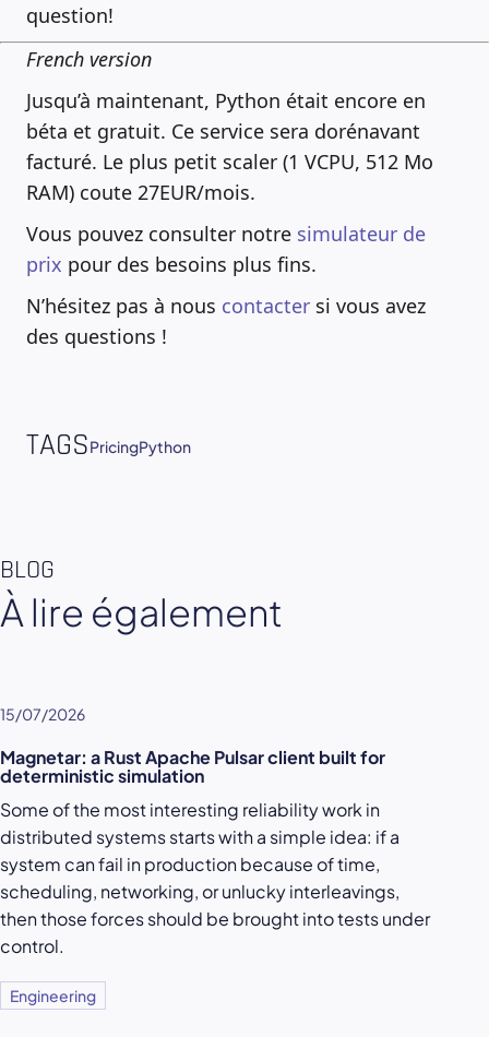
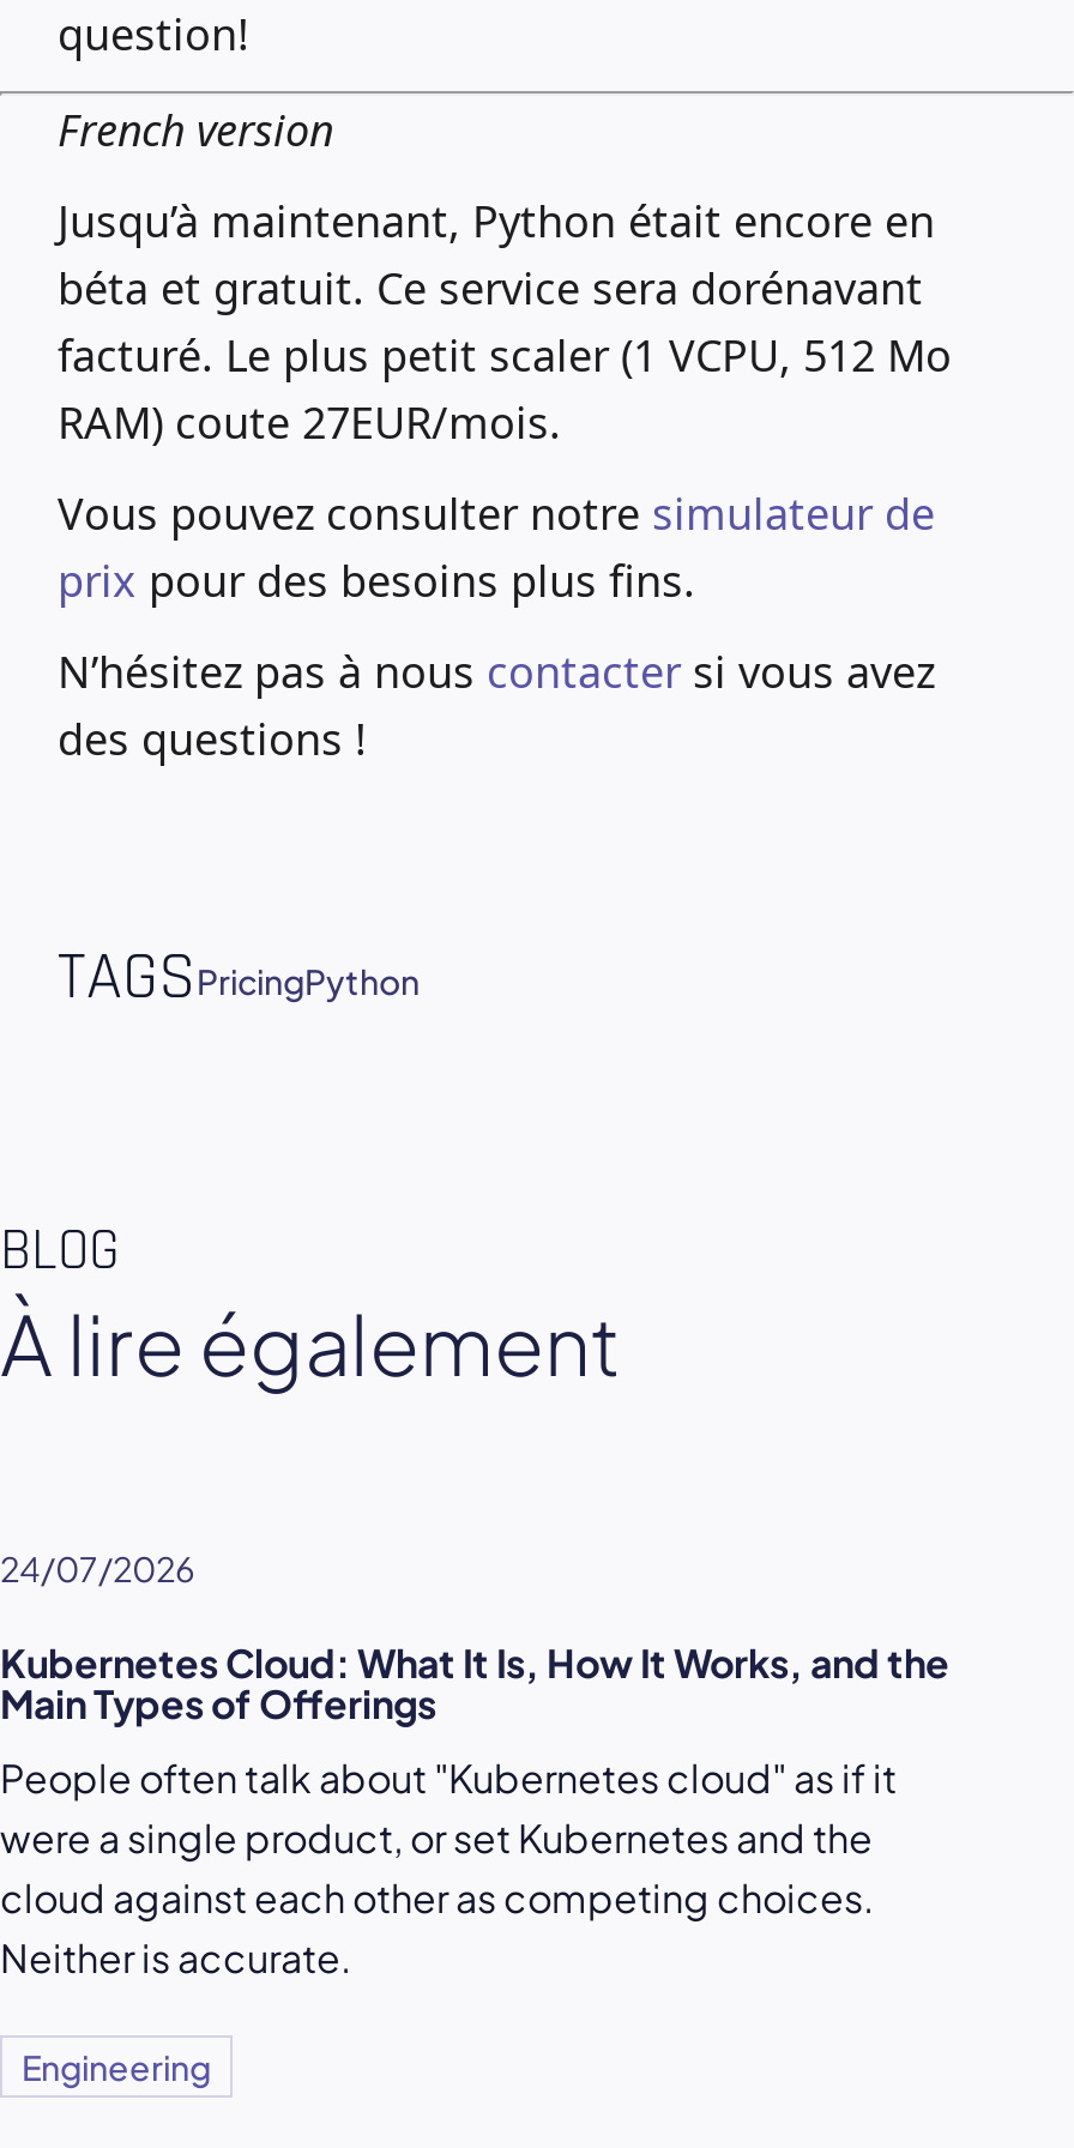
[0,704,85,724] 15/07/2026 -> [0,1547,194,1590] 24/07/2026
[0,746,385,787] Magnetar: a Rust Apache Pulsar client built for | deterministic simulation -> [0,1638,949,1729] Kubernetes Cloud: What It Is, How It Works, and the | Main Types of Offerings
[0,798,430,957] Some of the most interesting reliability work in | distributed systems starts with a simple idea: if a | system can fail in production because of time, | scheduling, networking, or unlucky interleavings, | then those forces should be brought into tests under | control. -> [0,1753,897,1983] People often talk about "Kubernetes cloud" as if it | were a single product, or set Kubernetes and the | cloud against each other as competing choices. | Neither is accurate.

